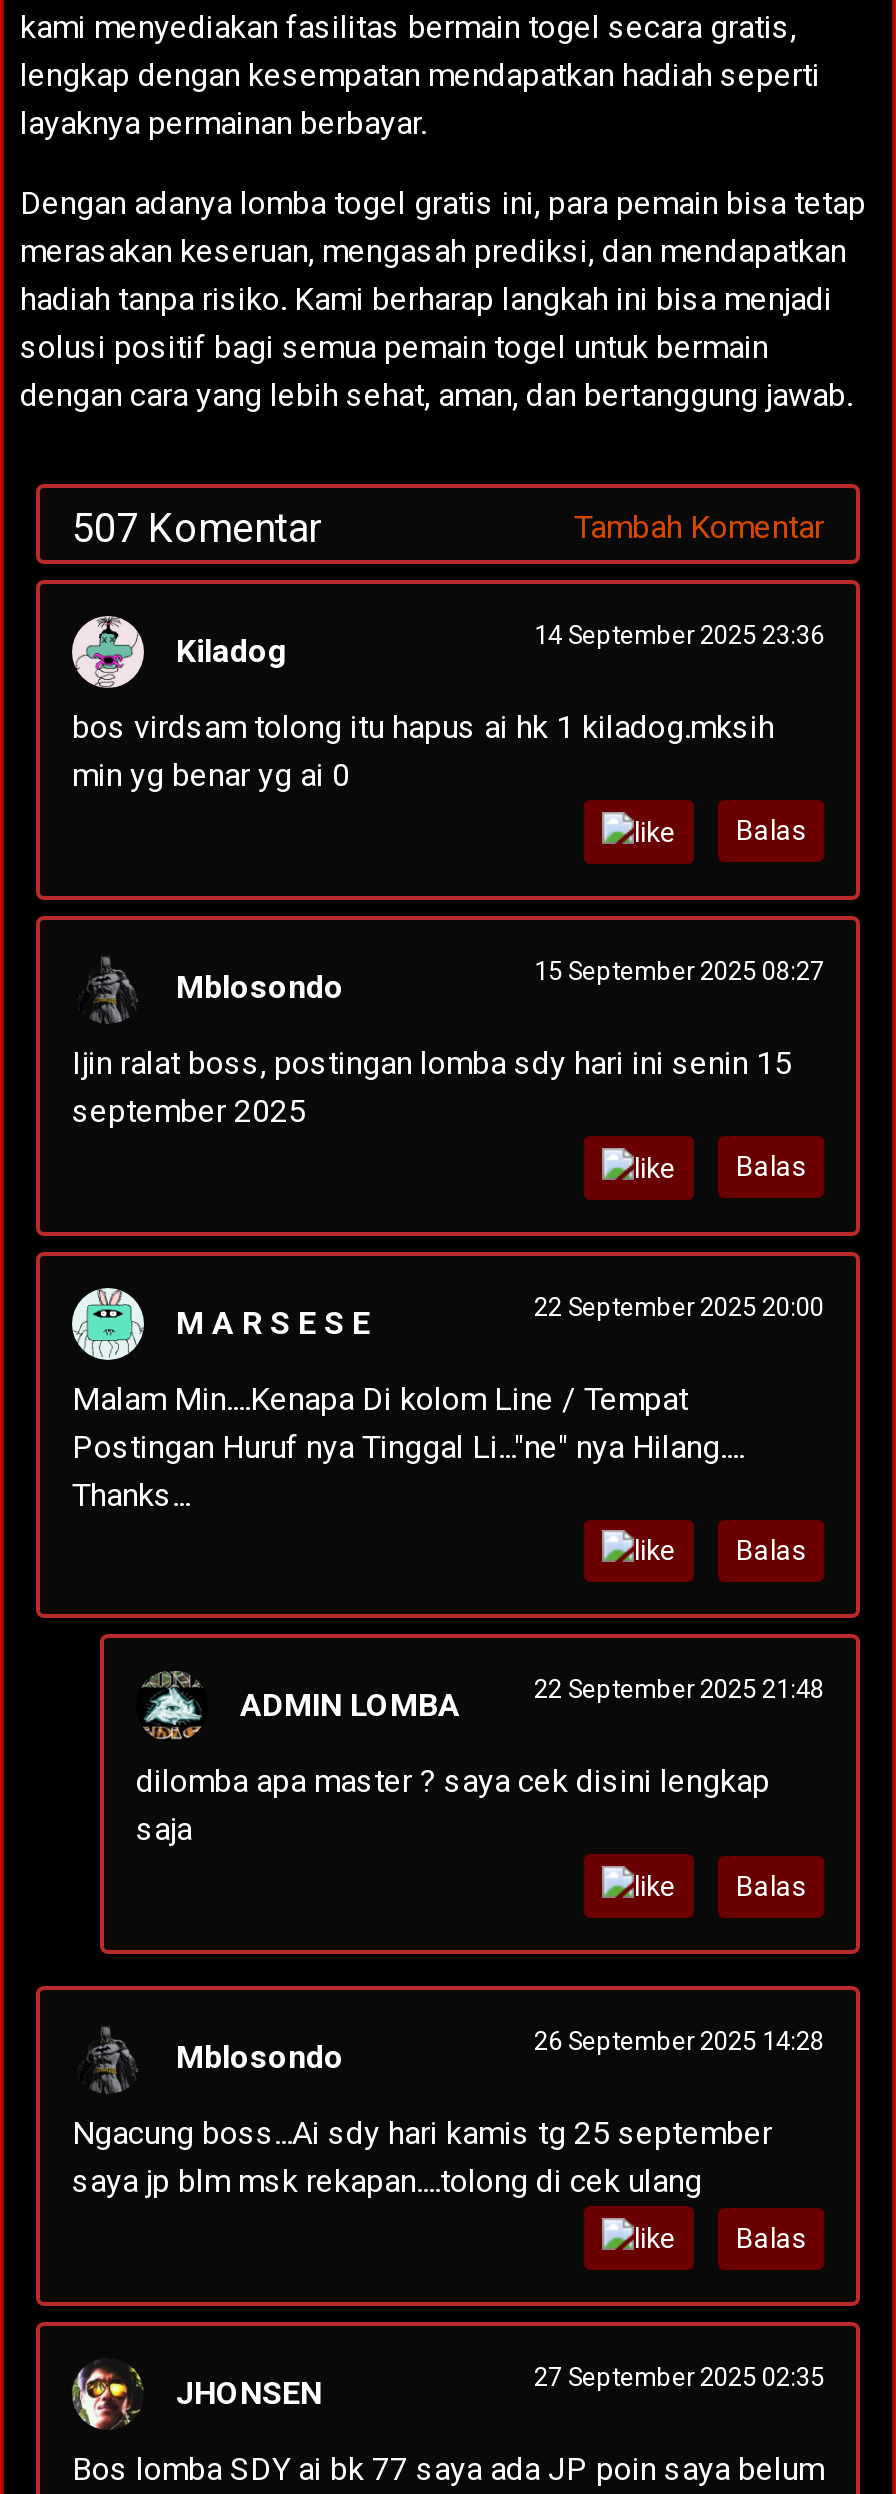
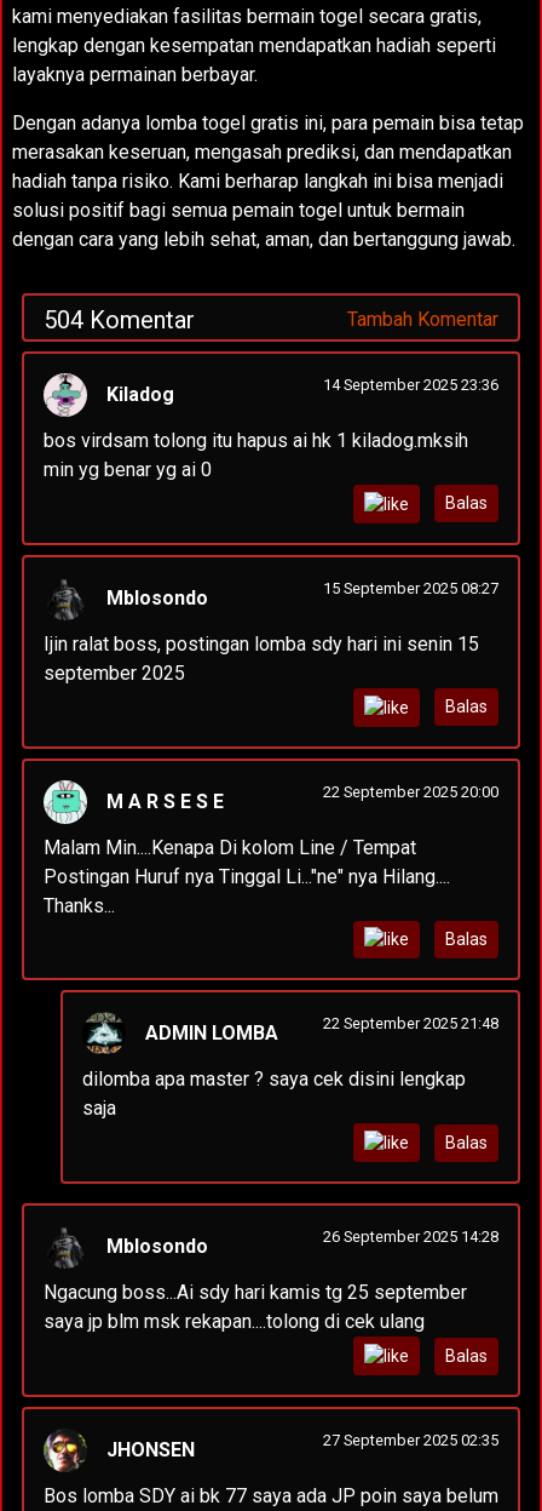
[72,504,322,552] 507 Komentar -> [44,305,195,334] 504 Komentar

